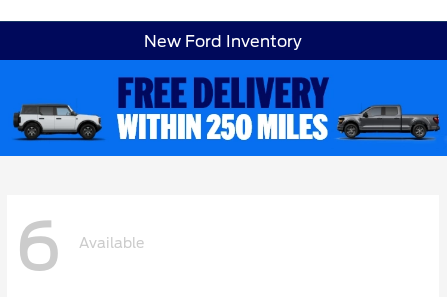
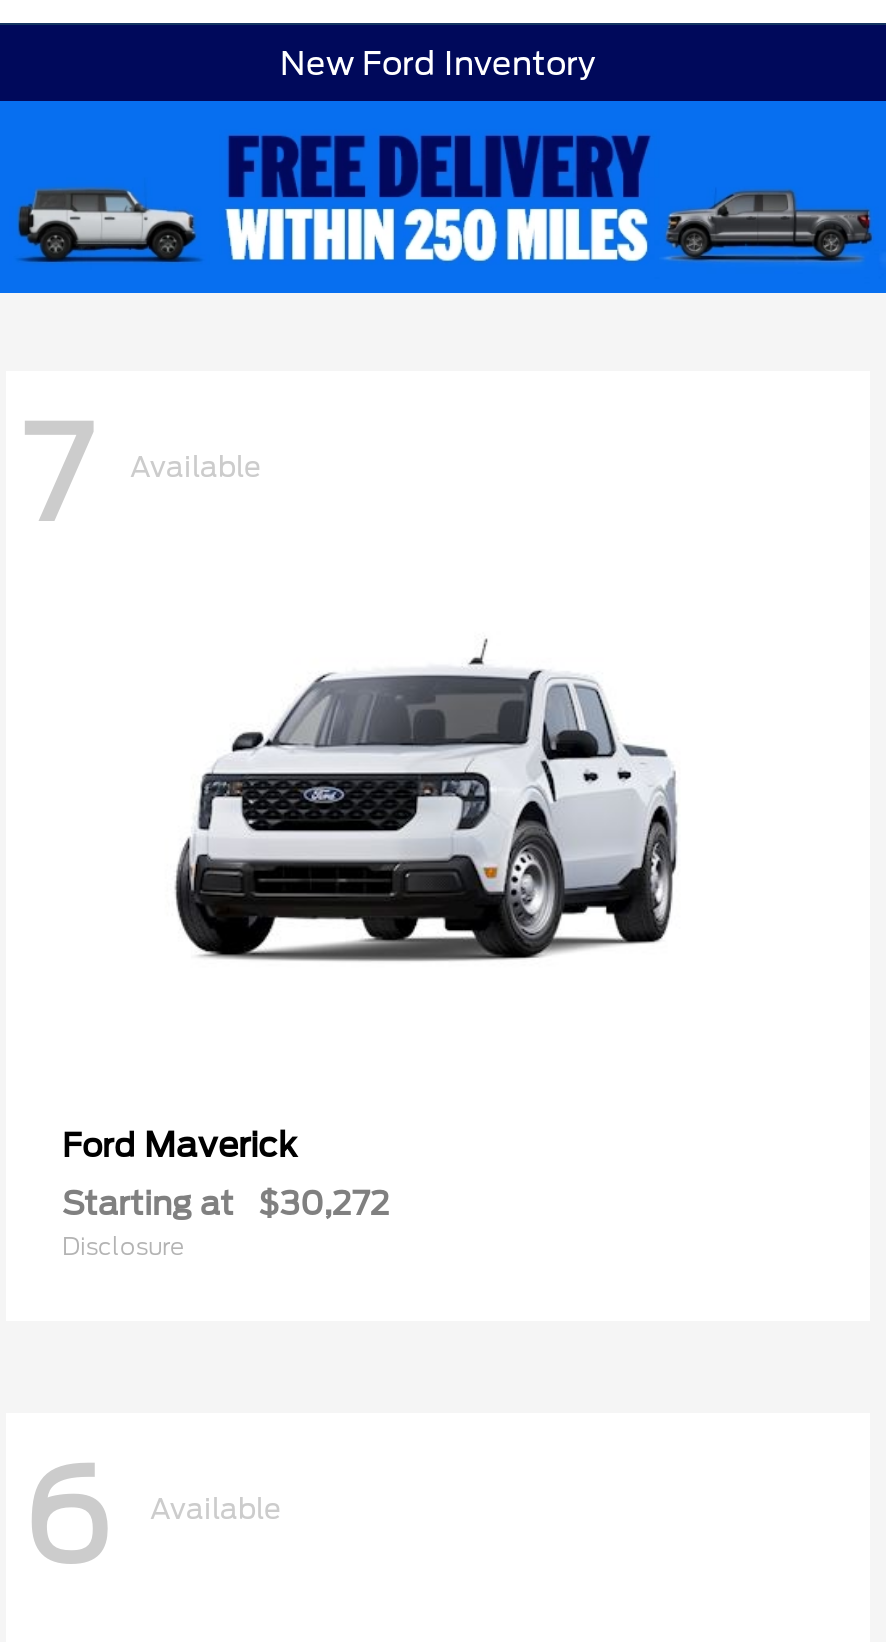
none -> [22,399,260,551] 7 | Available
none -> [62,1124,390,1260] Ford Maverick | Starting at | $30,272 | Disclosure
none -> [174,639,678,963] [image]

